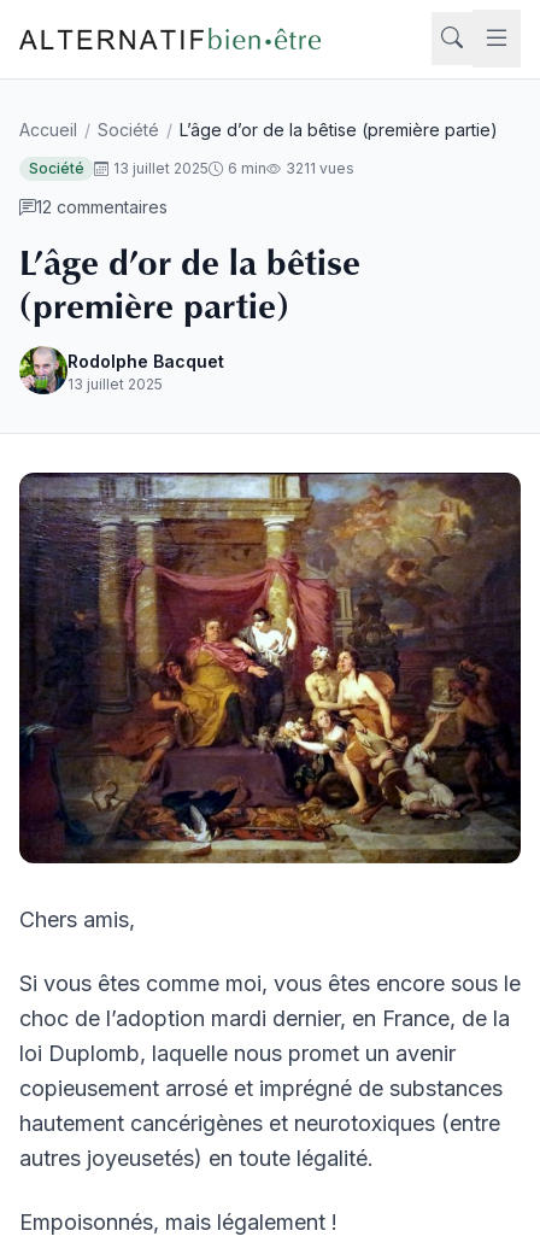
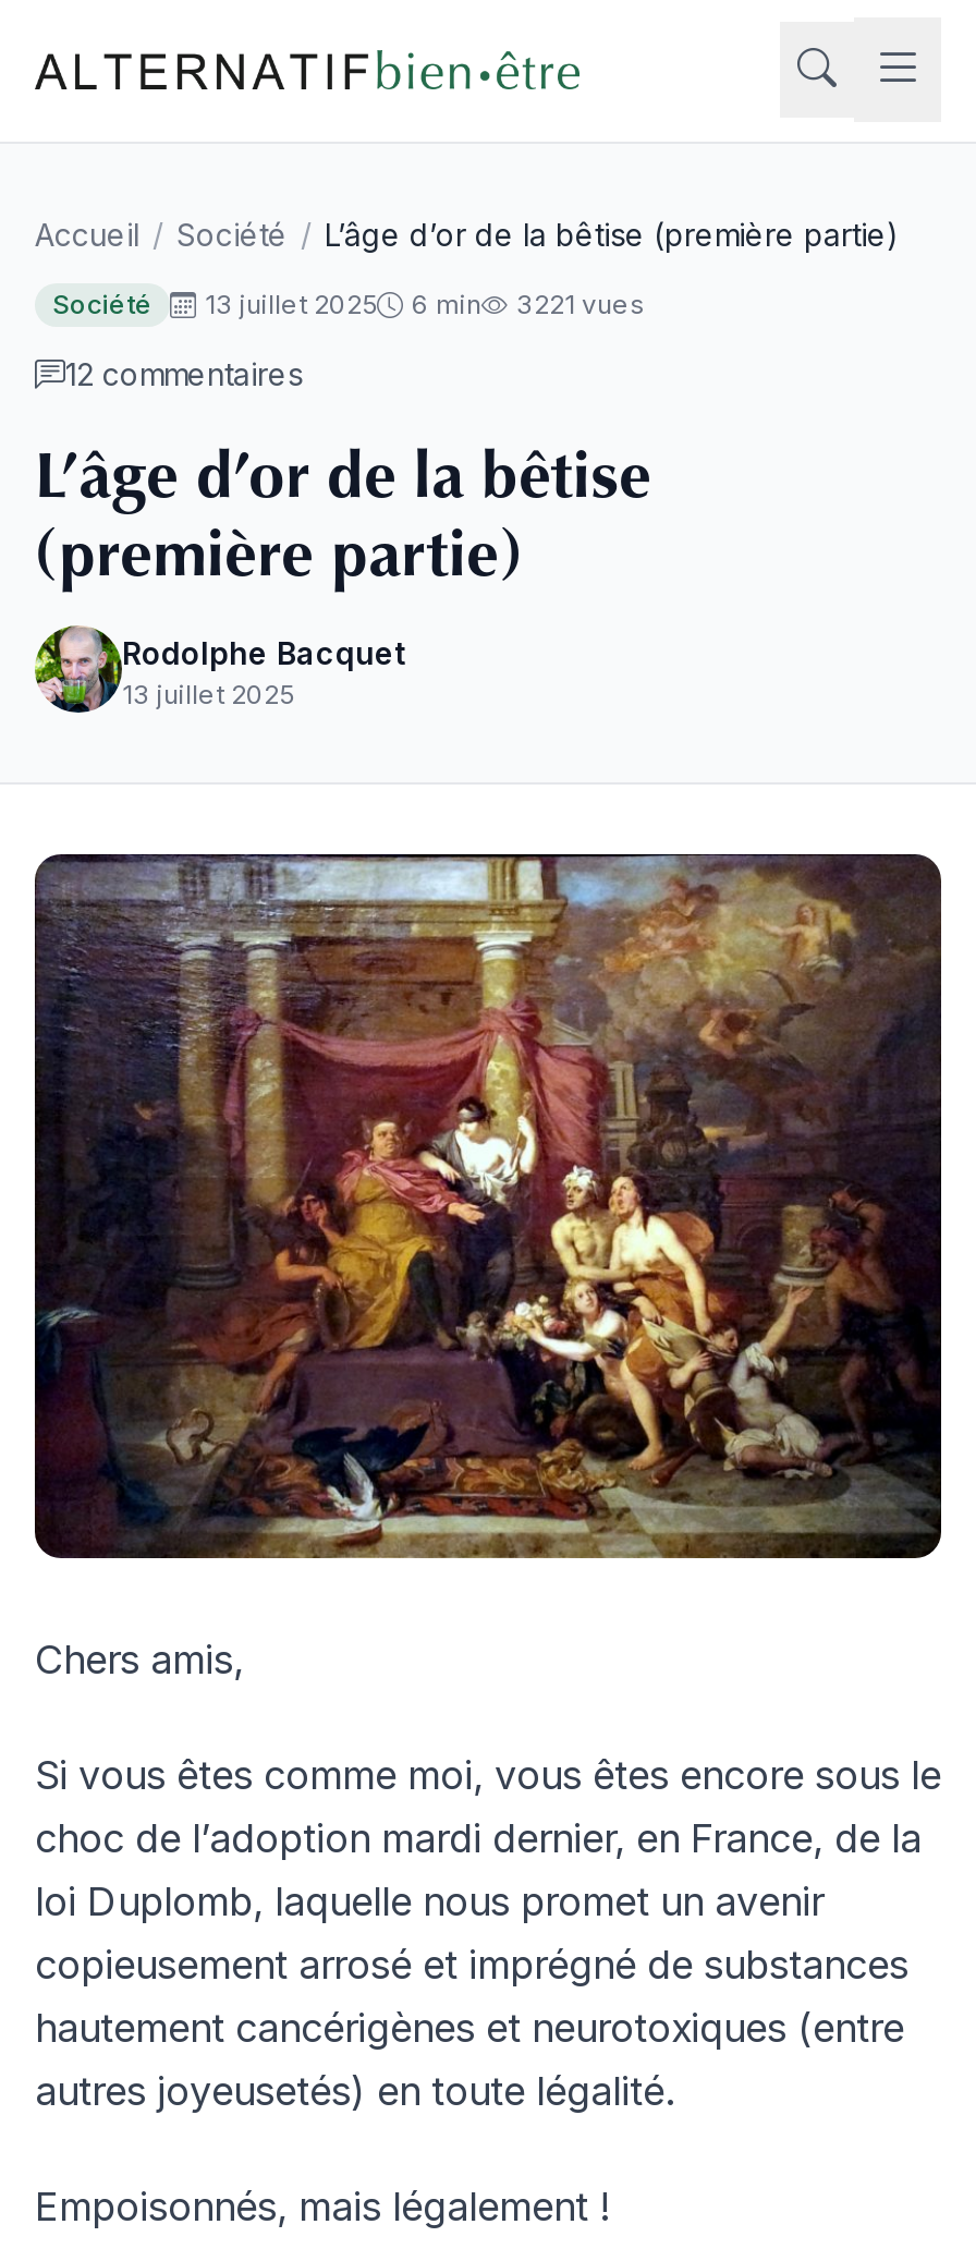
[29,159,354,177] Société 13 juillet 2025 6 min 3211 vues -> [52,288,645,320] Société 13 juillet 2025 6 min 3221 vues

